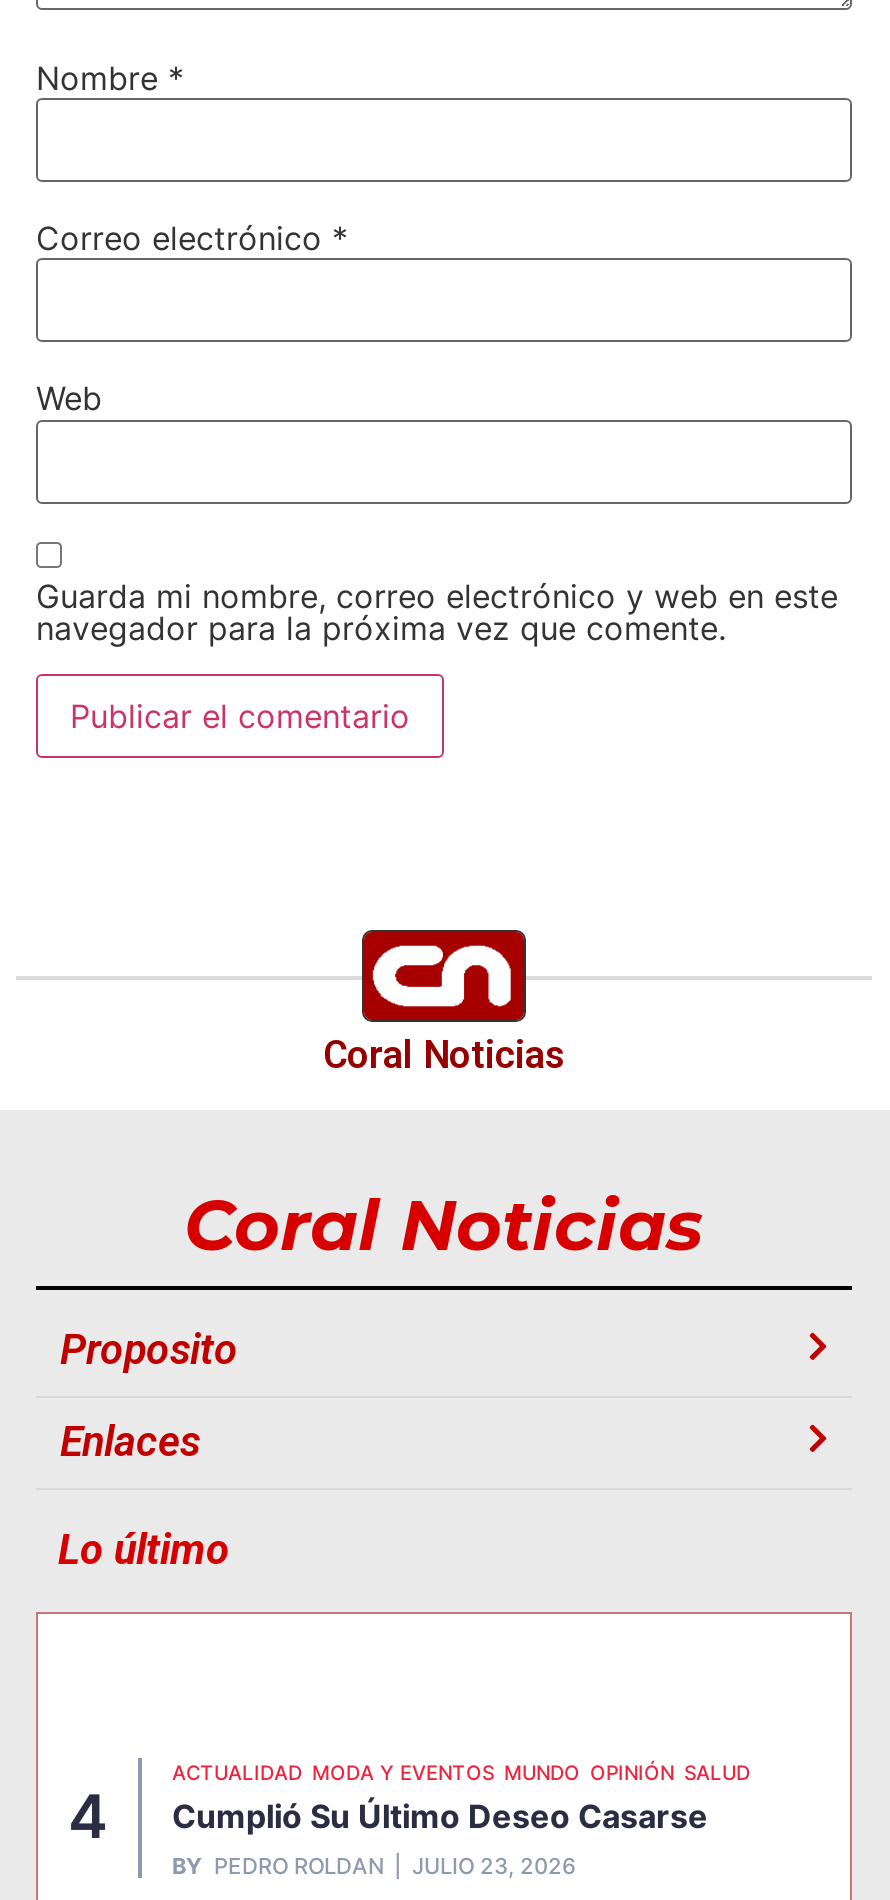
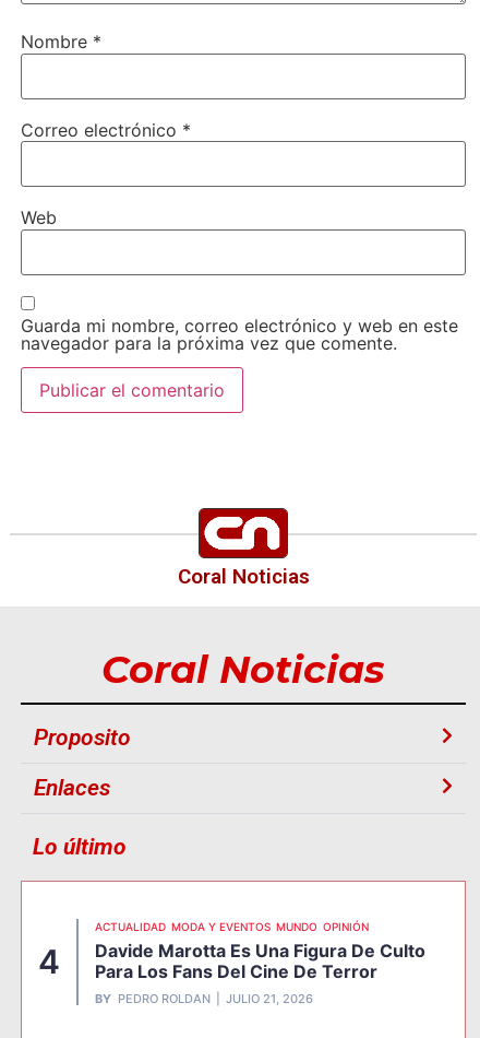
[172,1760,750,1836] ACTUALIDAD MODA Y EVENTOS MUNDO OPINIÓN SALUD | Cumplió Su Último Deseo Casarse -> [95,920,425,982] ACTUALIDAD MODA Y EVENTOS MUNDO OPINIÓN | Davide Marotta Es Una Figura De Culto | Para Los Fans Del Cine De Terror
[172,1852,576,1880] BY PEDRO ROLDAN JULIO 23, 2026 -> [95,991,313,1006] BY PEDRO ROLDAN JULIO 21, 2026

